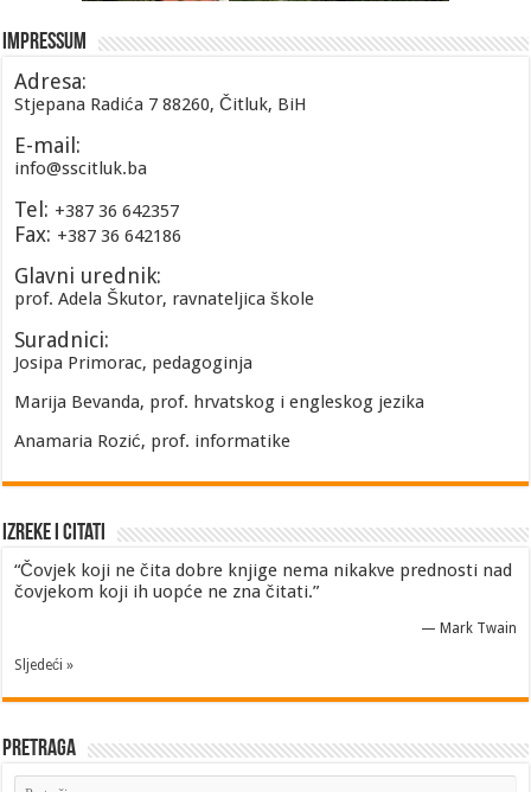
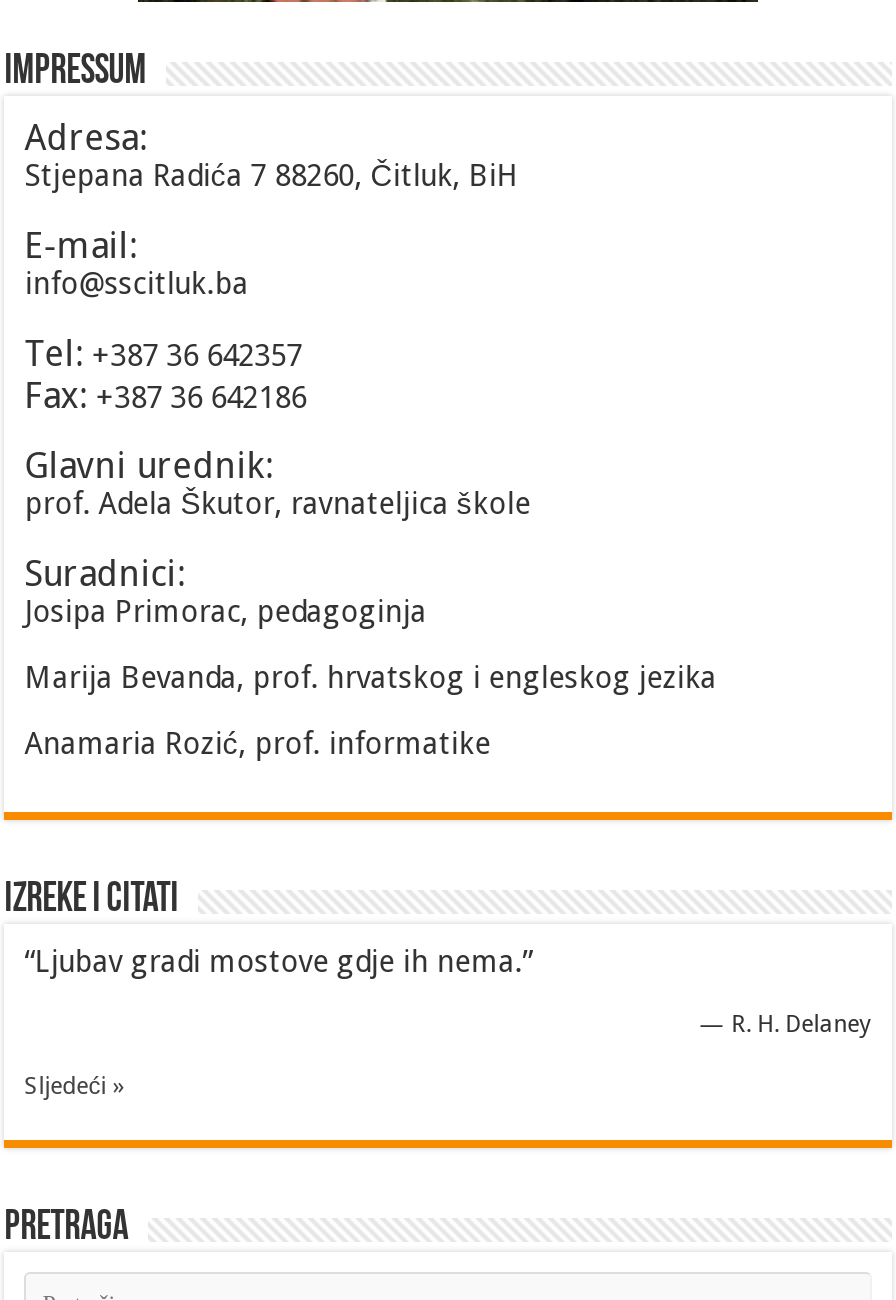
[14,559,512,602] “Čovjek koji ne čita dobre knjige nema nikakve prednosti nad | čovjekom koji ih uopće ne zna čitati.” -> [24,944,532,980] “Ljubav gradi mostove gdje ih nema.”
[421,620,517,637] — Mark Twain -> [700,1010,872,1038] — R. H. Delaney

